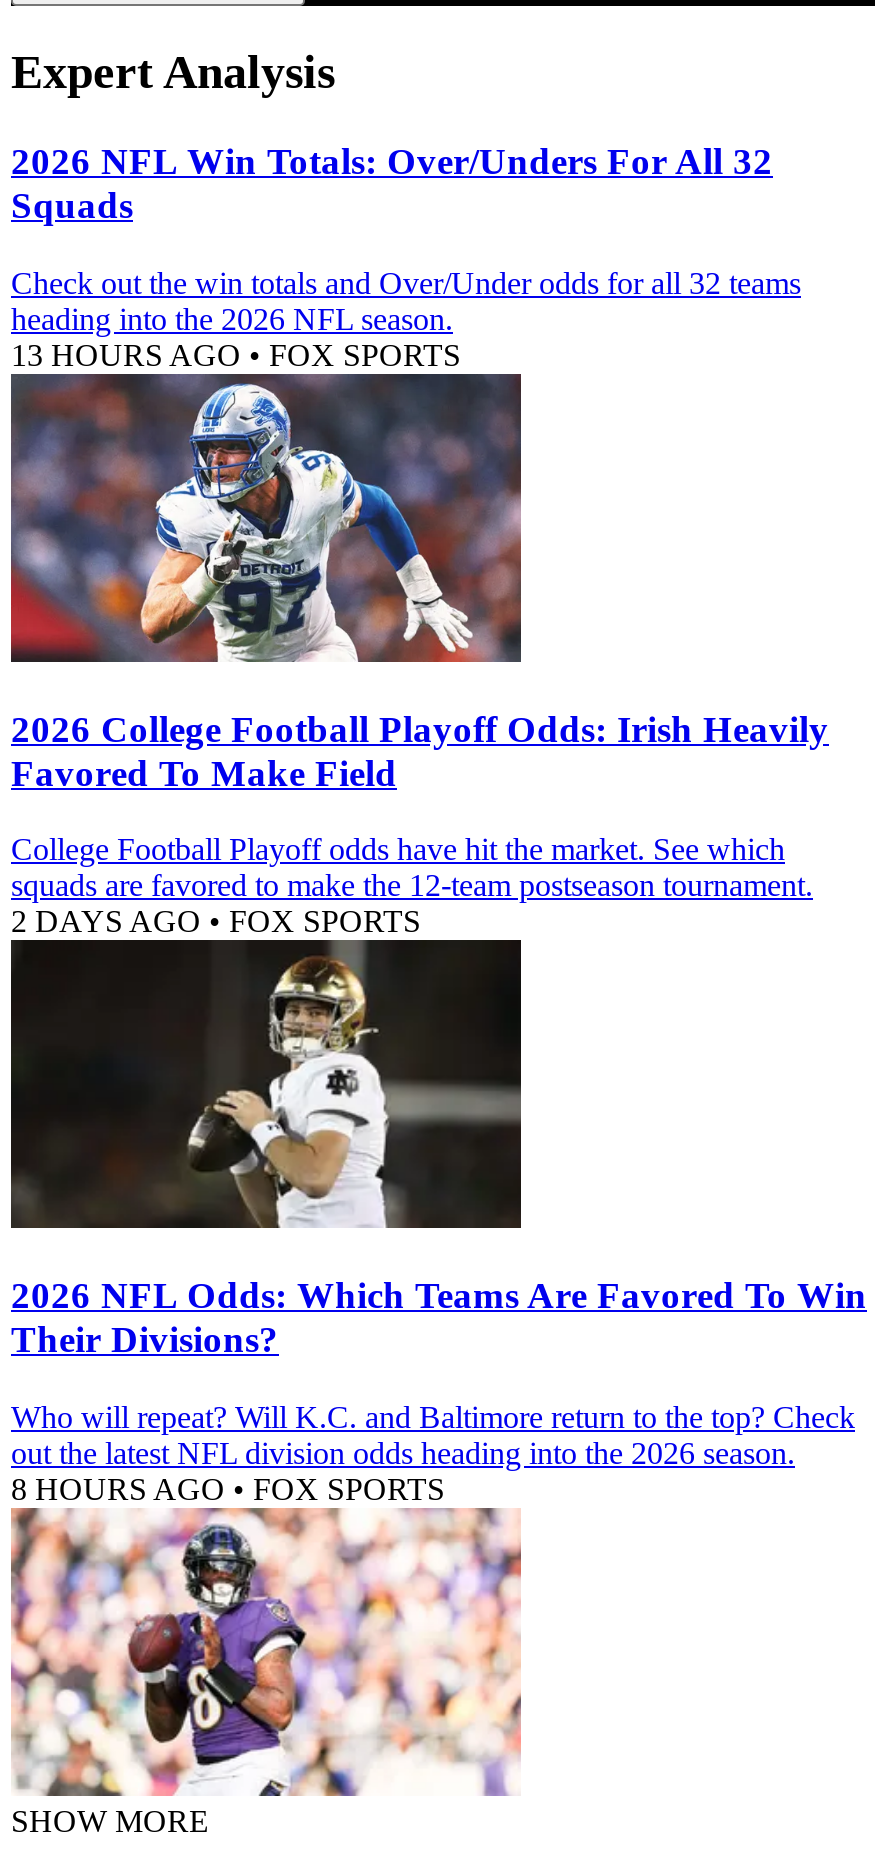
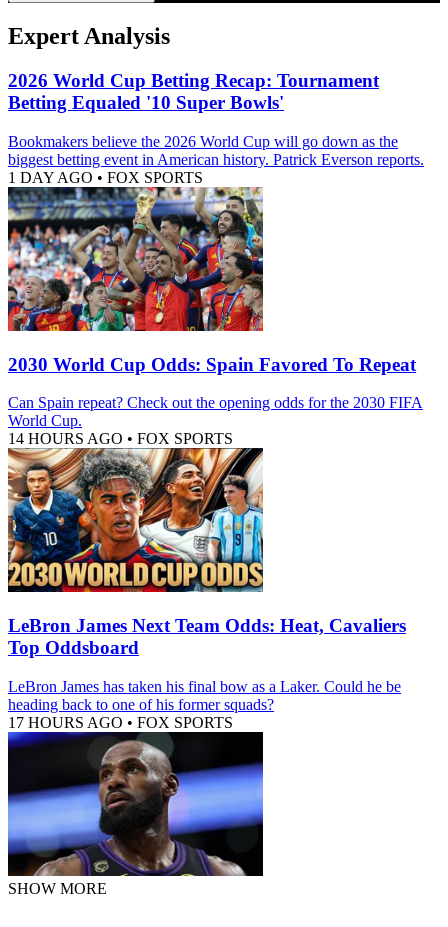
[11,140,773,226] 2026 NFL Win Totals: Over/Unders For All 32 | Squads -> [8,70,379,113] 2026 World Cup Betting Recap: Tournament | Betting Equaled '10 Super Bowls'
[11,266,801,372] Check out the win totals and Over/Under odds for all 32 teams | heading into the 2026 NFL season. | 13 HOURS AGO • FOX SPORTS -> [8,133,424,186] Bookmakers believe the 2026 World Cup will go down as the | biggest betting event in American history. Patrick Everson reports. | 1 DAY AGO • FOX SPORTS
[9,394,829,793] [image] | 2026 College Football Playoff Odds: Irish Heavily | Favored To Make Field -> [7,187,416,375] [image] | 2030 World Cup Odds: Spain Favored To Repeat
[11,833,813,939] College Football Playoff odds have hit the market. See which | squads are favored to make the 12-team postseason tournament. | 2 DAYS AGO • FOX SPORTS -> [8,394,423,447] Can Spain repeat? Check out the opening odds for the 2030 FIFA | World Cup. | 14 HOURS AGO • FOX SPORTS
[9,942,867,1360] [image] | 2026 NFL Odds: Which Teams Are Favored To Win | Their Divisions? -> [7,459,406,658] [image] | LeBron James Next Team Odds: Heat, Cavaliers | Top Oddsboard
[11,1400,855,1506] Who will repeat? Will K.C. and Baltimore return to the top? Check | out the latest NFL division odds heading into the 2026 season. | 8 HOURS AGO • FOX SPORTS -> [8,678,401,731] LeBron James has taken his final bow as a Laker. Could he be | heading back to one of his former squads? | 17 HOURS AGO • FOX SPORTS
[9,1508,523,1798] [image] -> [7,742,264,877] [image]

